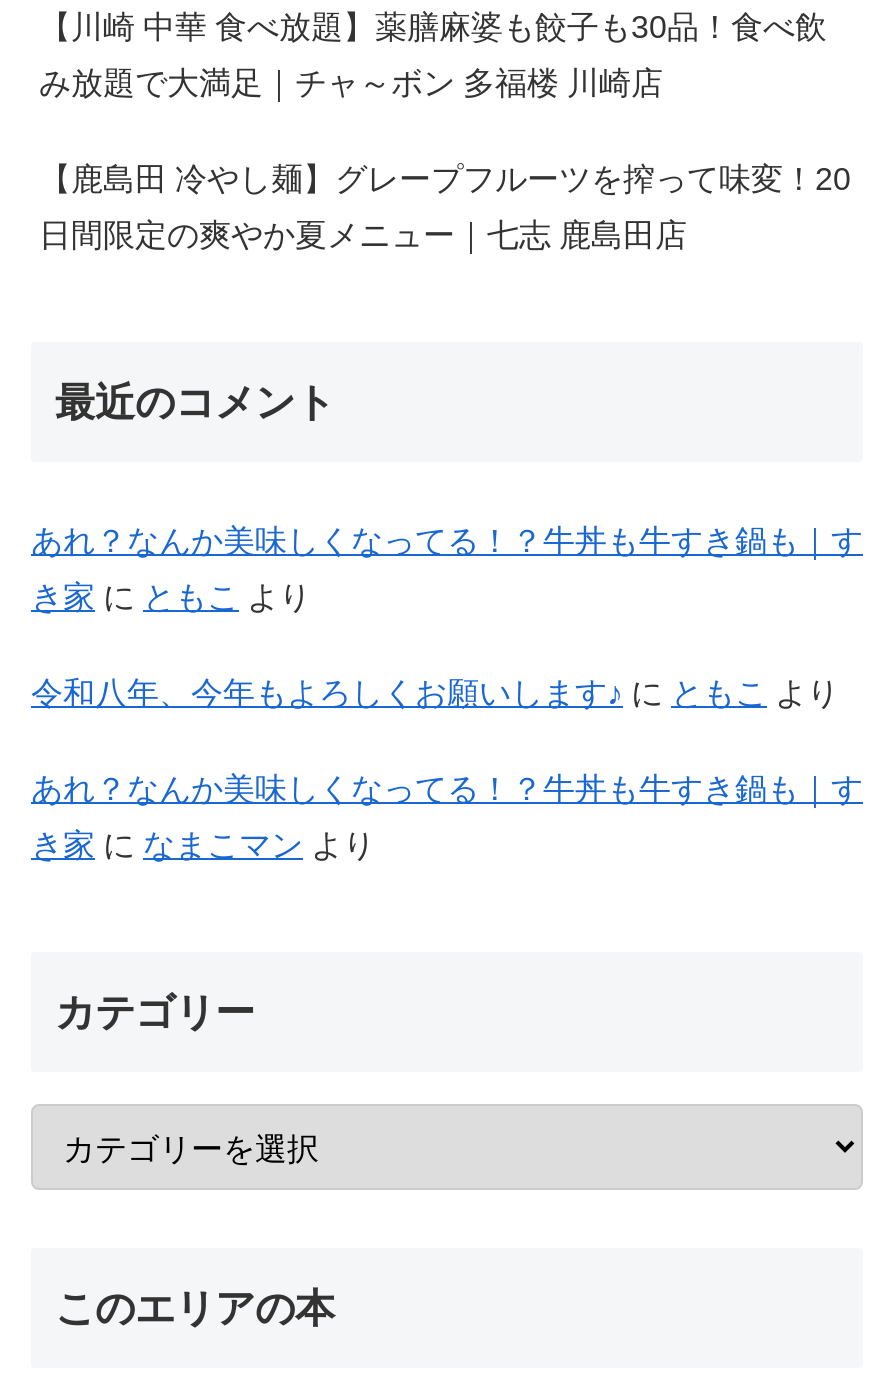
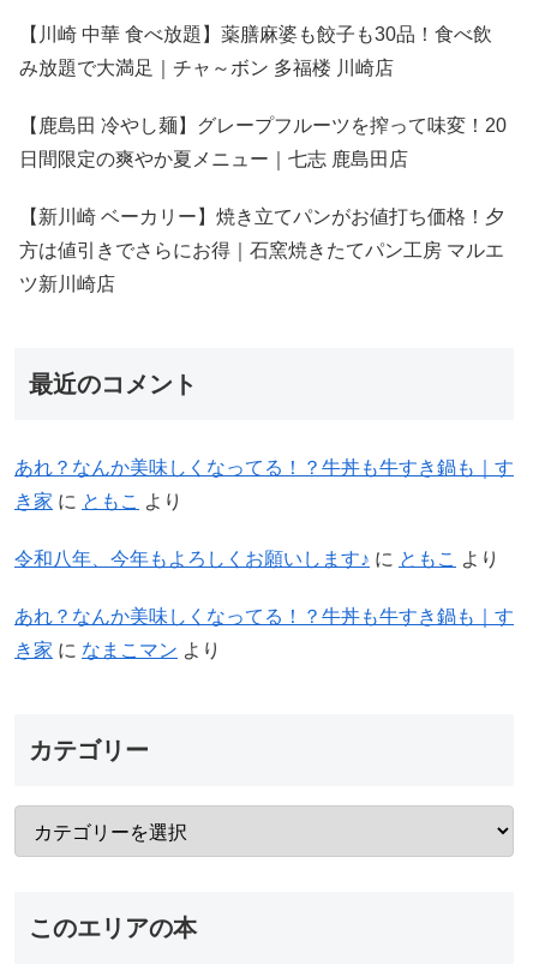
none -> [19,207,504,295] 【新川崎 ベーカリー】焼き立てパンがお値打ち価格！夕 | 方は値引きでさらにお得｜石窯焼きたてパン工房 マルエ | ツ新川崎店

